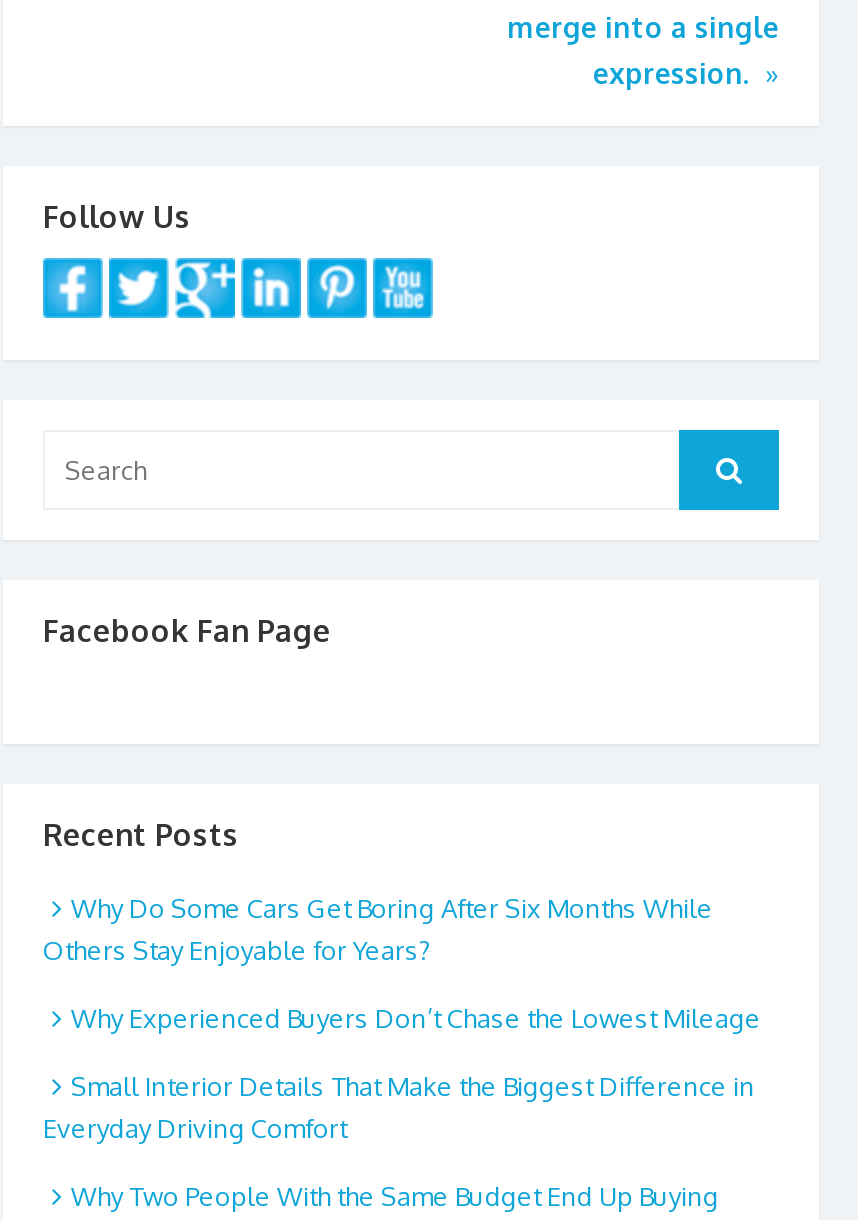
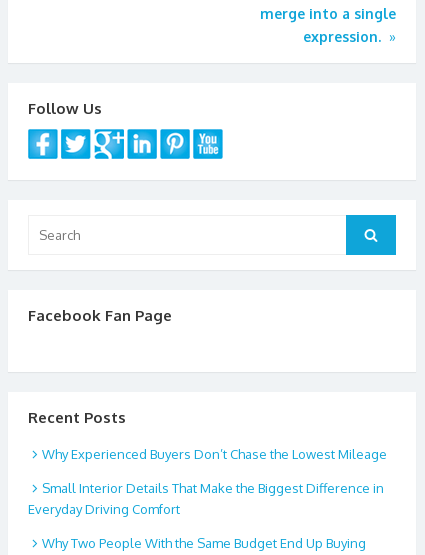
[43,893,713,967] Why Do Some Cars Get Boring After Six Months While | Others Stay Enjoyable for Years? -> none

